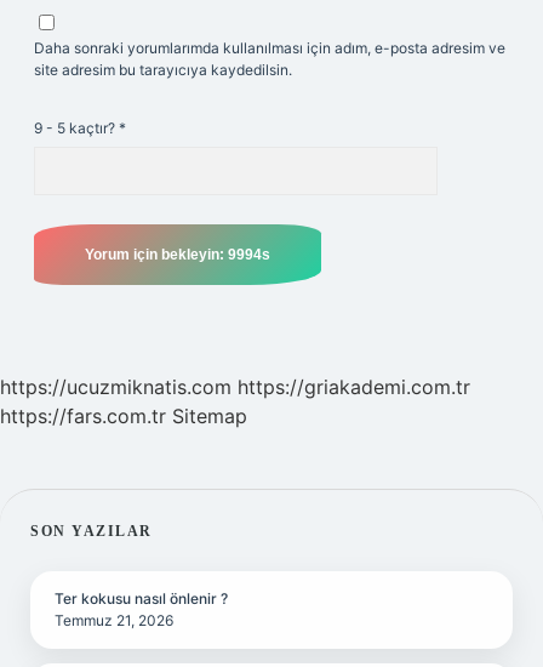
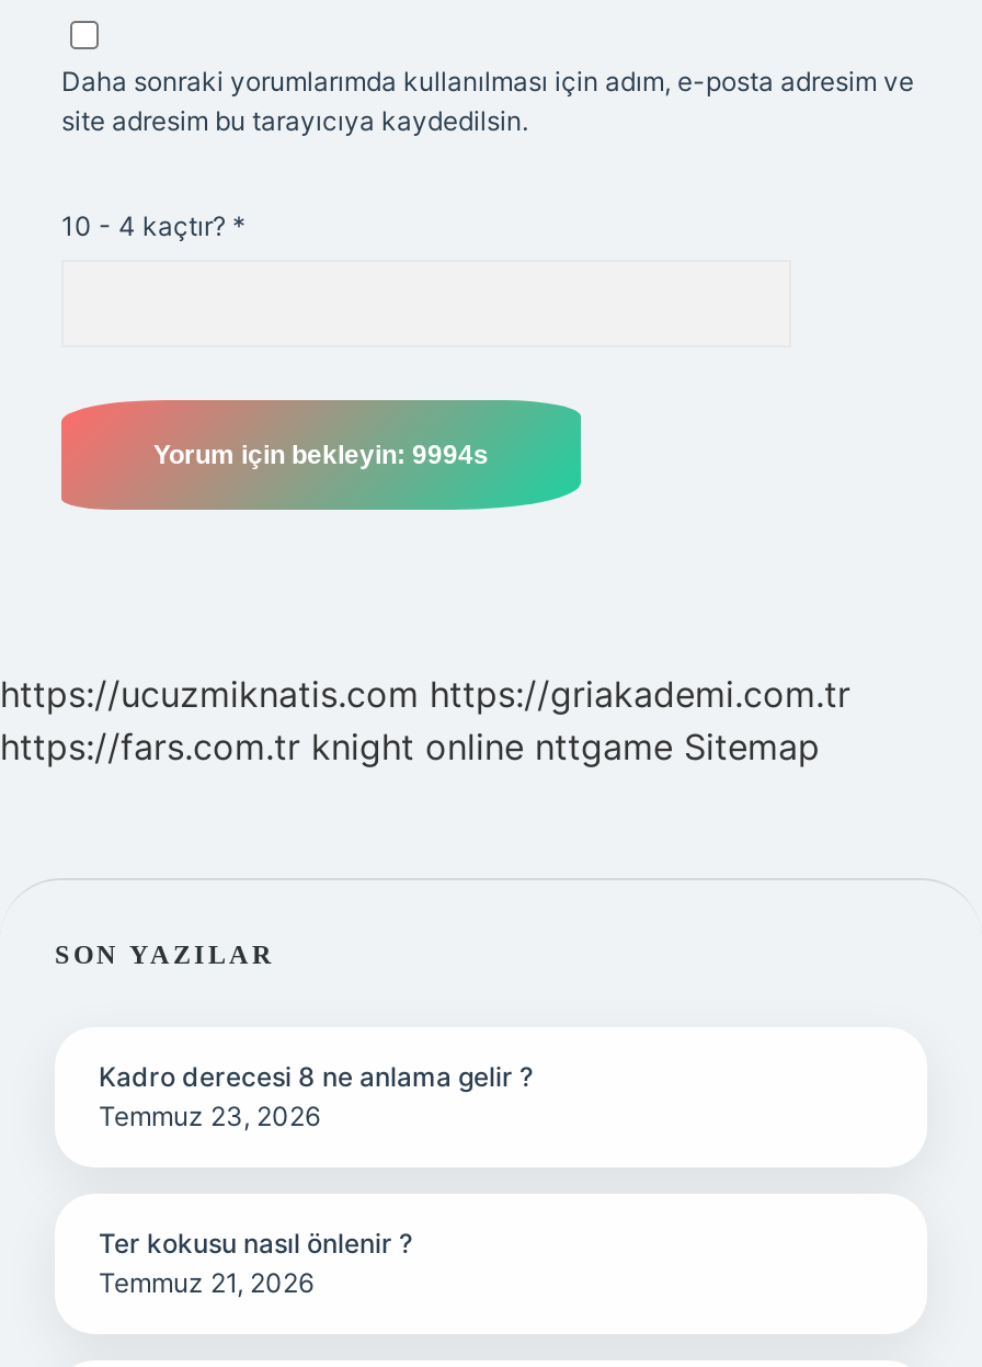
[34,119,126,137] 9 - 5 kaçtır? * -> [61,209,245,242] 10 - 4 kaçtır? *
[0,404,247,428] https://fars.com.tr Sitemap -> [0,725,820,768] https://fars.com.tr knight online nttgame Sitemap
none -> [99,1060,533,1132] Kadro derecesi 8 ne anlama gelir ? | Temmuz 23, 2026

